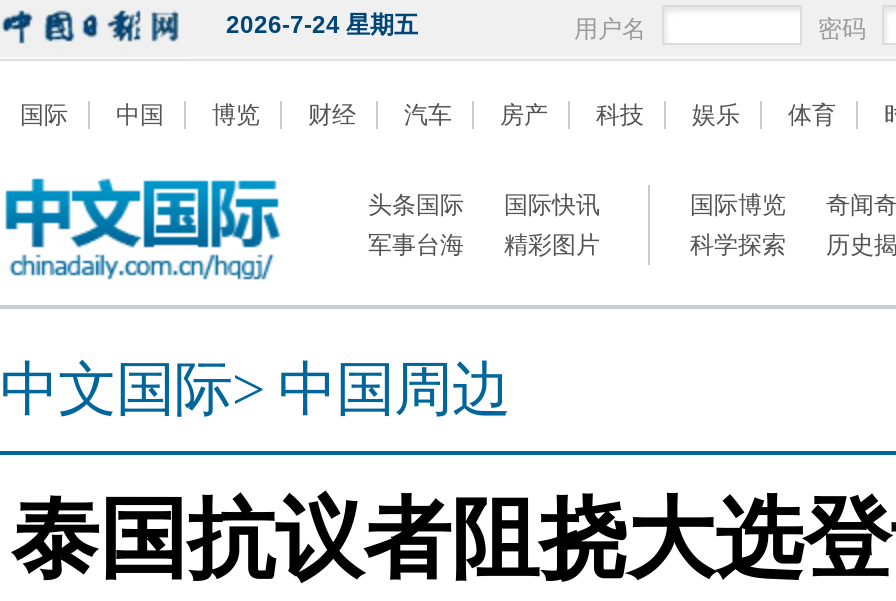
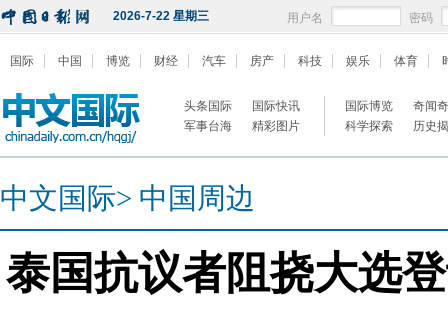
[226,11,418,39] 2026-7-24 星期五 -> [113,9,209,23] 2026-7-22 星期三

